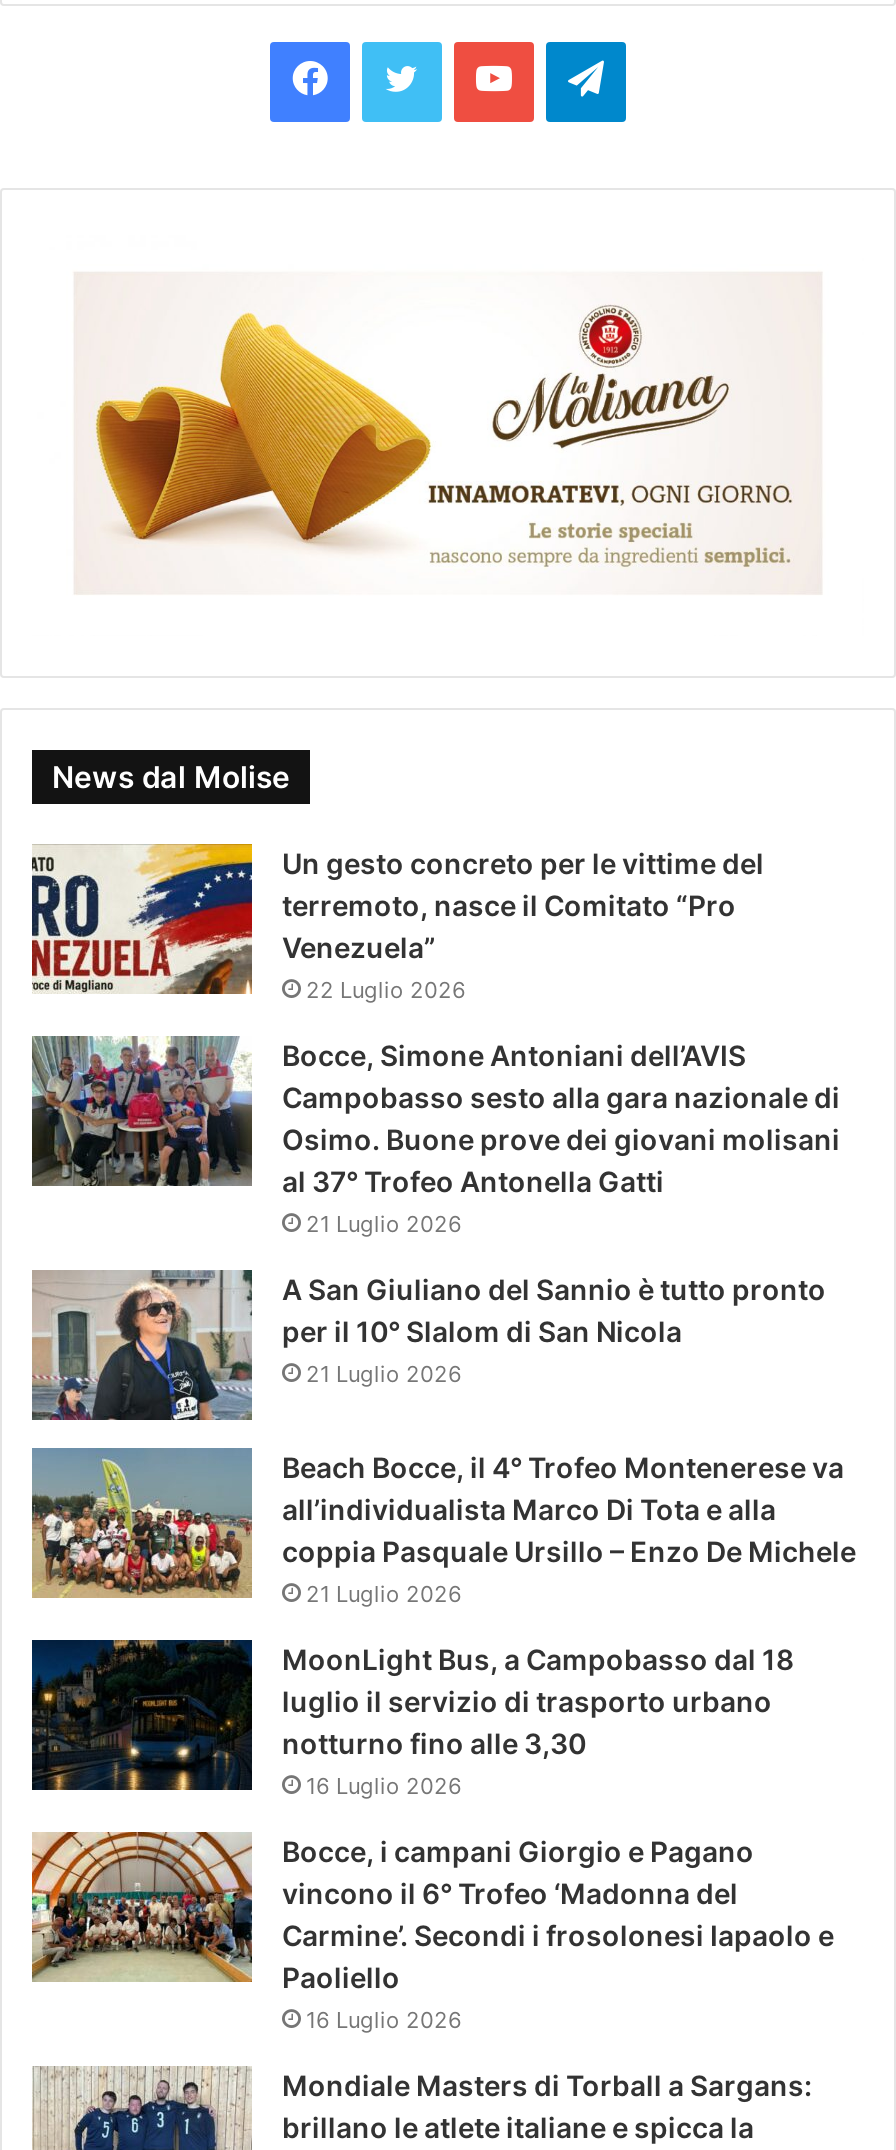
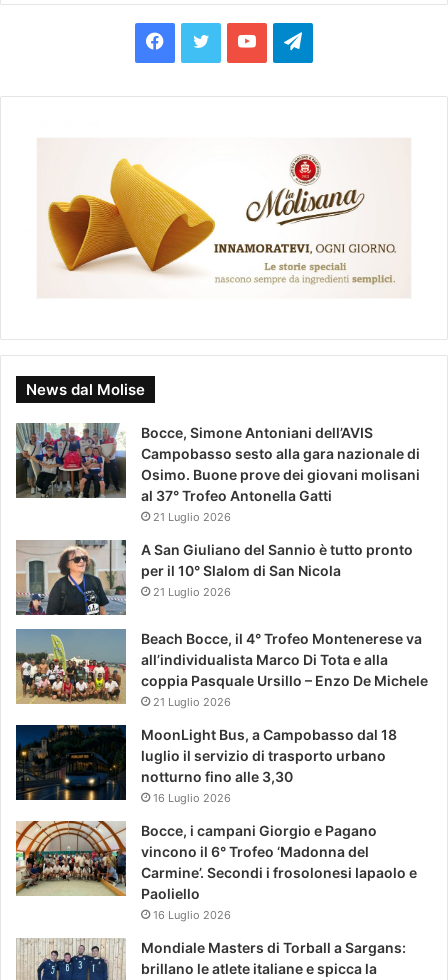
[30,842,764,1004] [image] | Un gesto concreto per le vittime del | terremoto, nasce il Comitato “Pro | Venezuela” | 22 Luglio 2026 -> none

